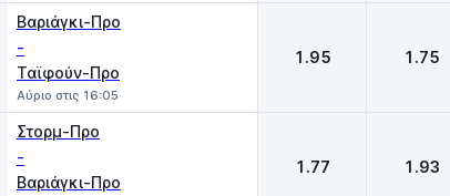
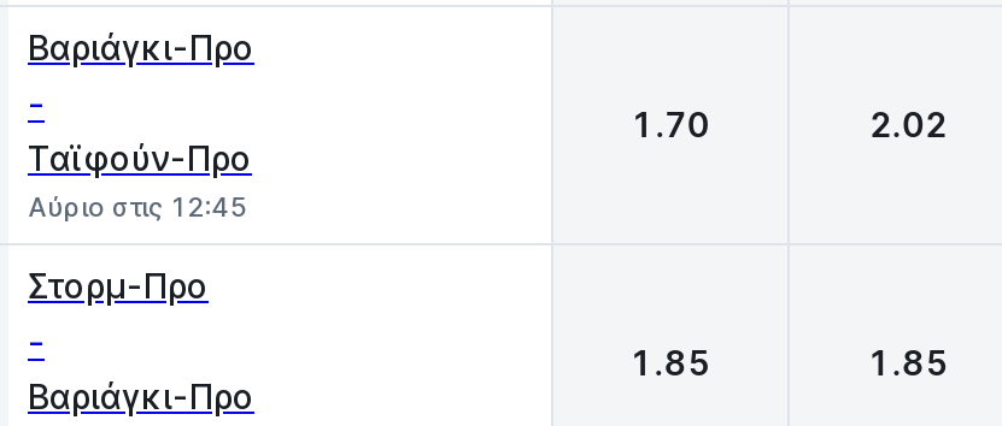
[293,48,331,66] 1.95 -> [631,103,711,144] 1.70
[403,48,440,66] 1.75 -> [870,103,947,144] 2.02
[17,87,119,103] Αύριο στις 16:05 -> [28,190,247,224] Αύριο στις 12:45
[294,157,330,176] 1.77 -> [630,342,712,383] 1.85
[403,157,440,176] 1.93 -> [867,342,949,383] 1.85

